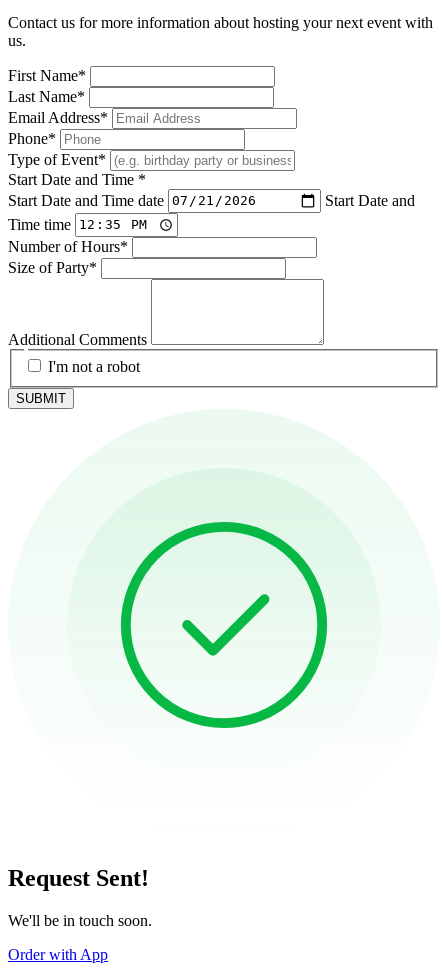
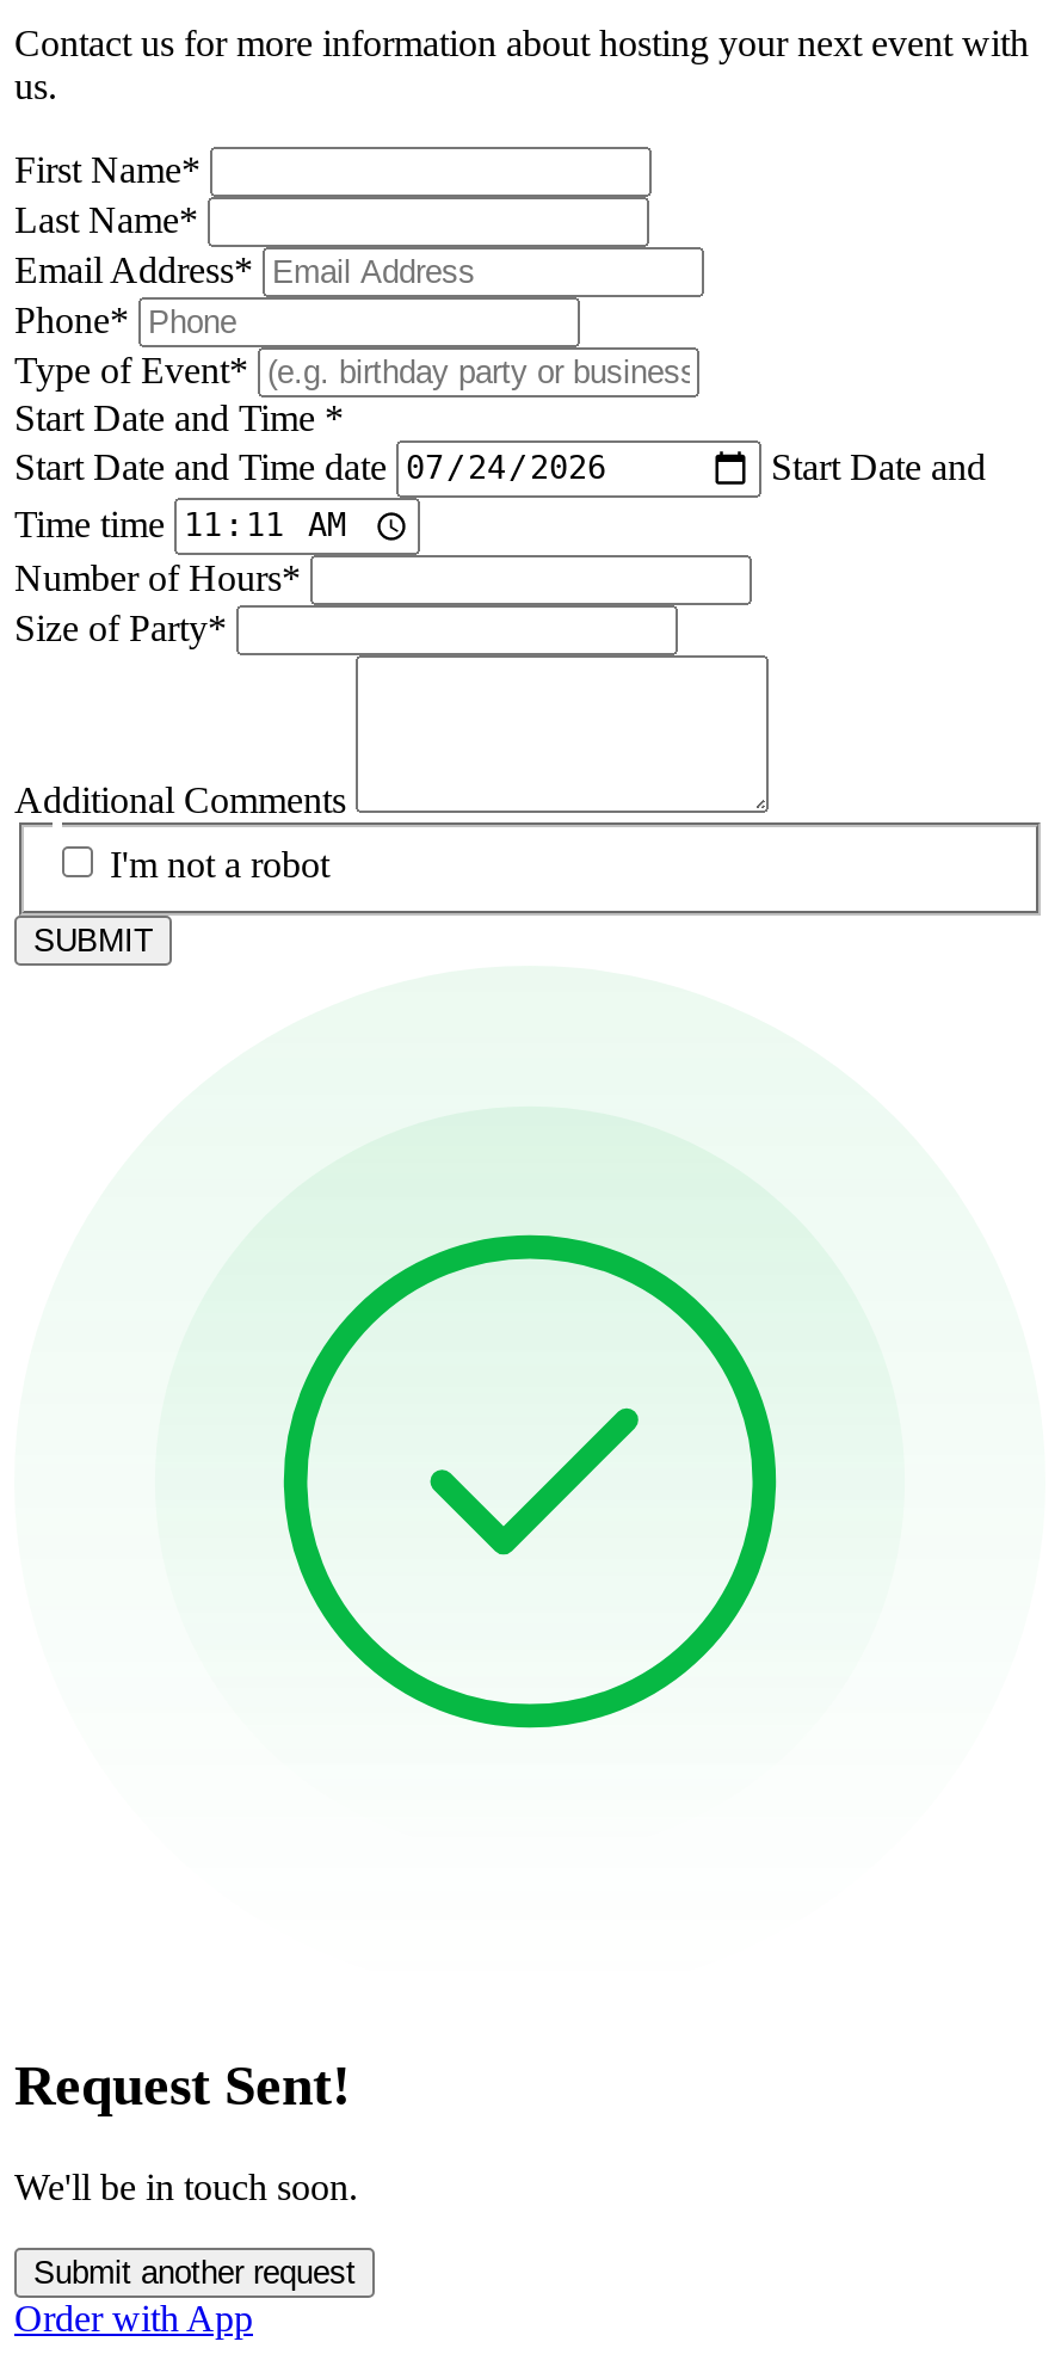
none -> [33,2255,356,2291] Submit another request

